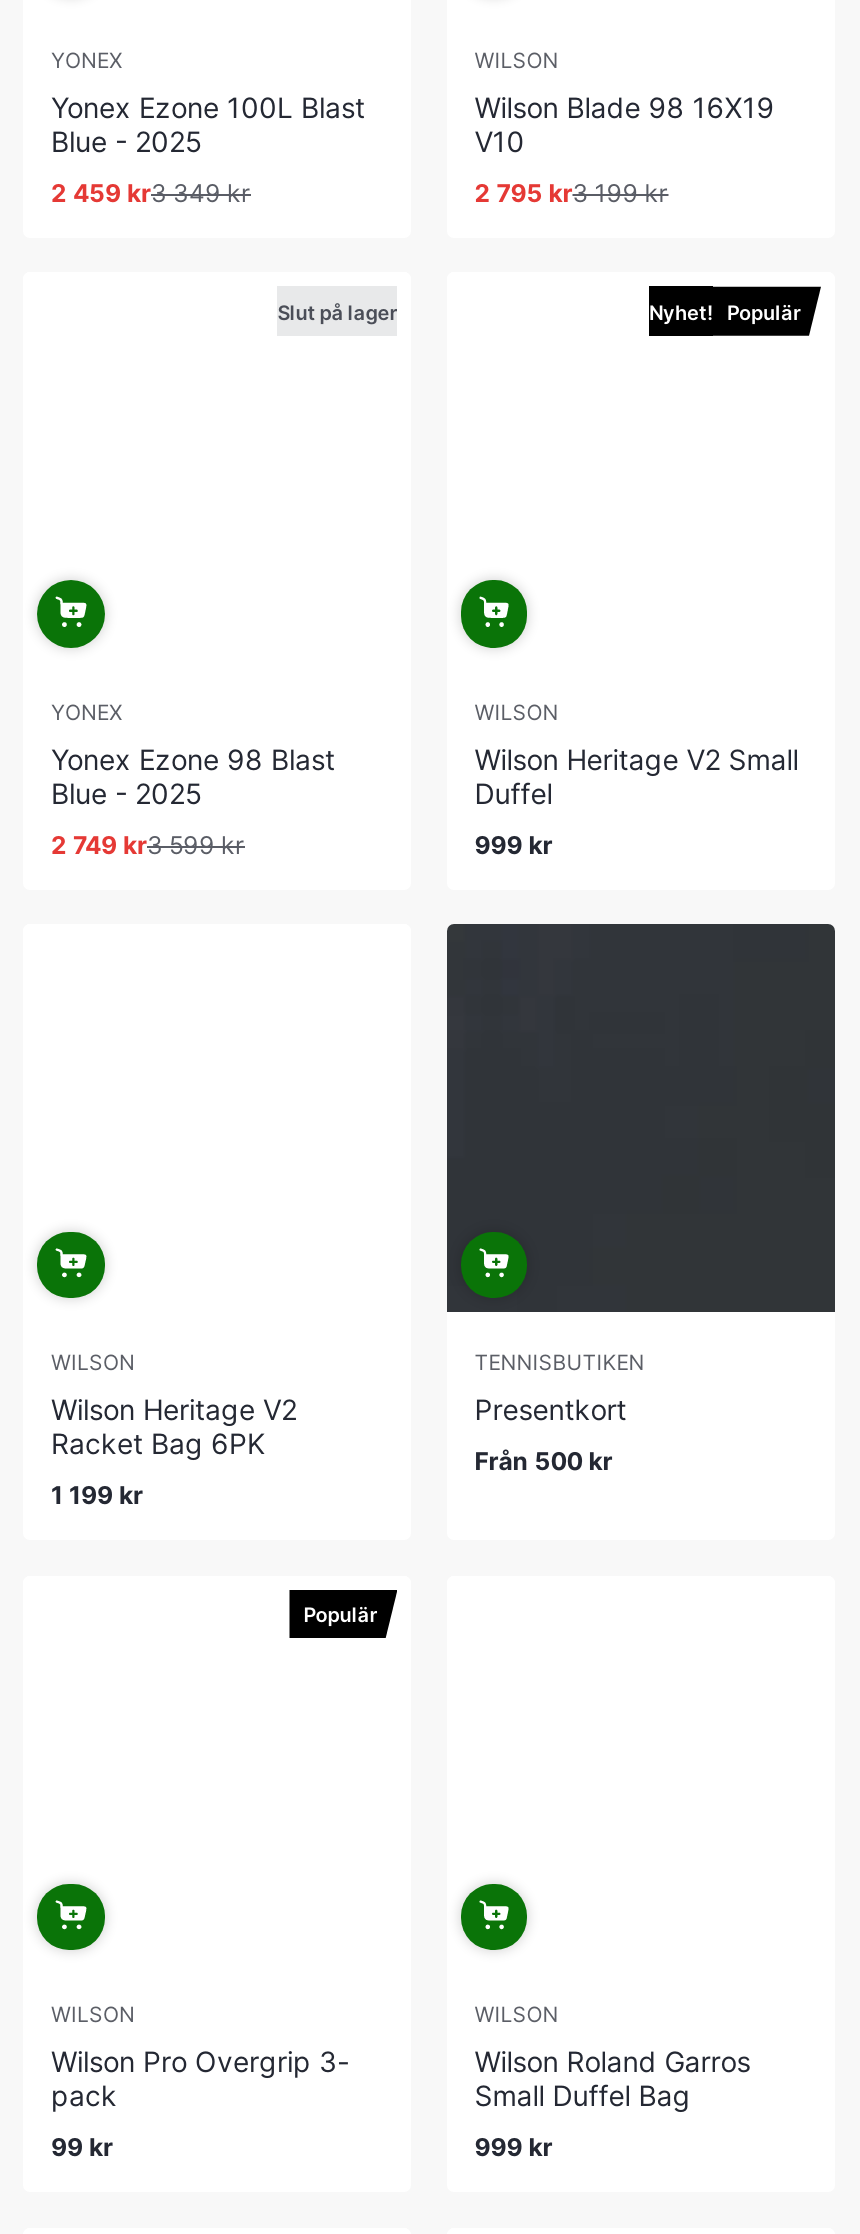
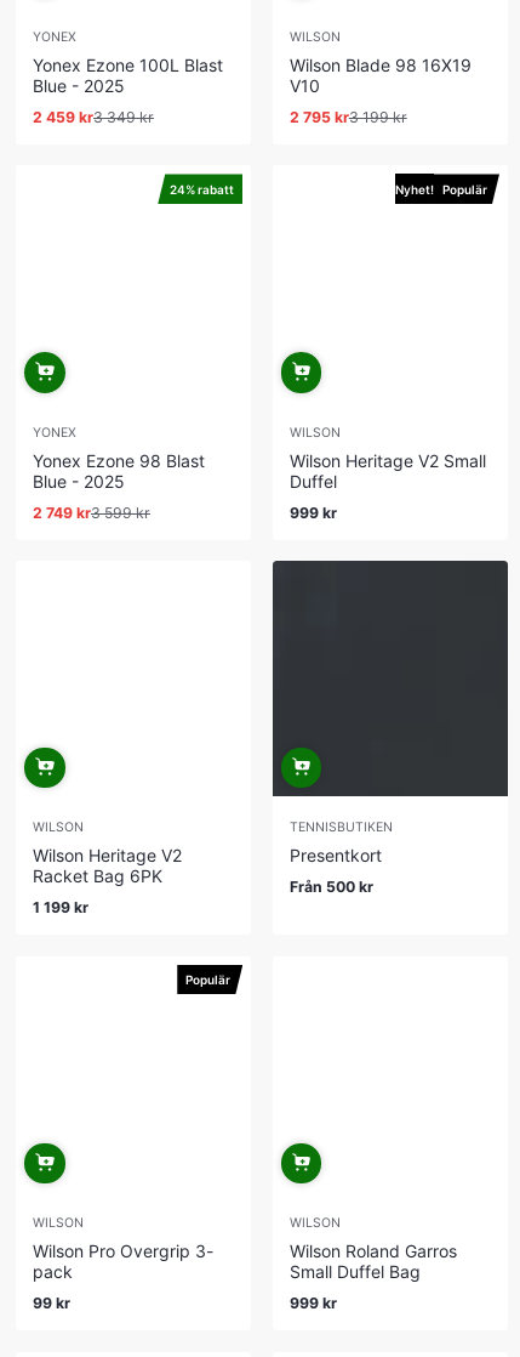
[277,299,397,323] Slut på lager -> [170,182,234,196] 24% rabatt

